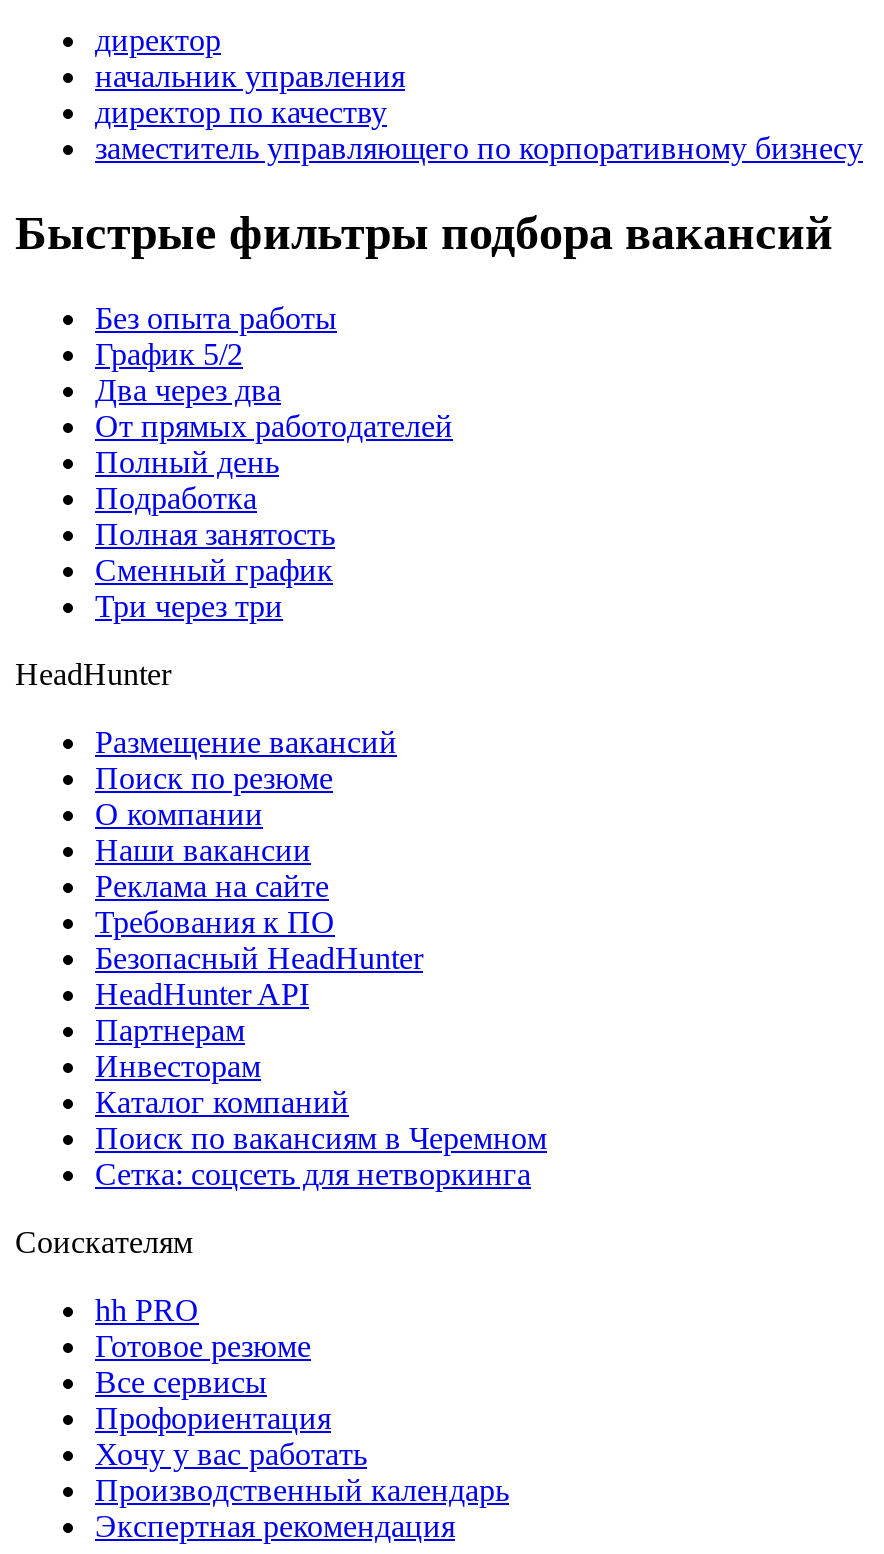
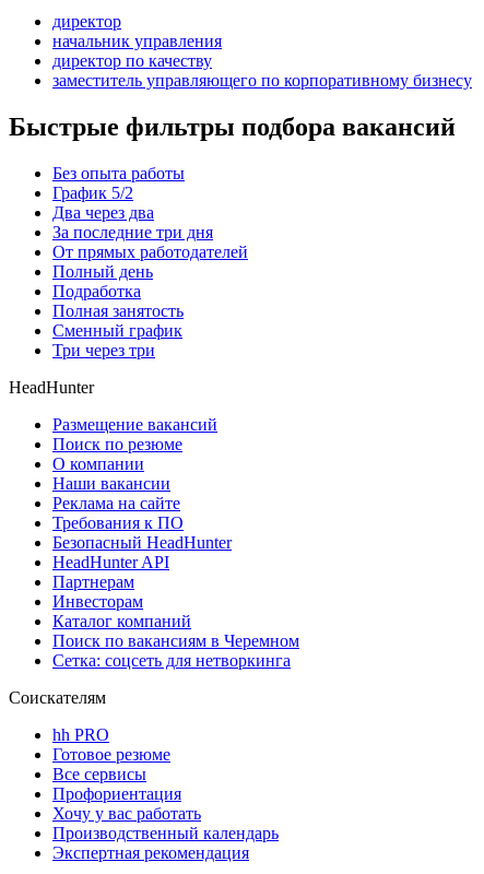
none -> [52,223,213,241] За последние три дня

